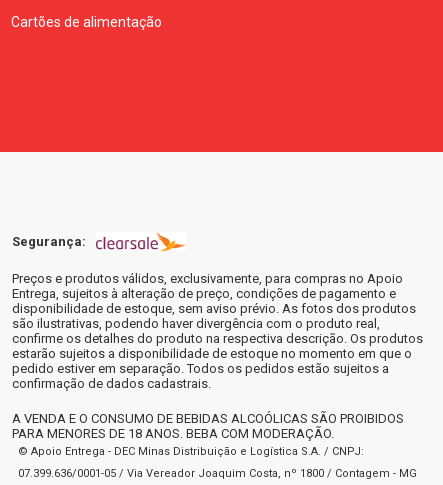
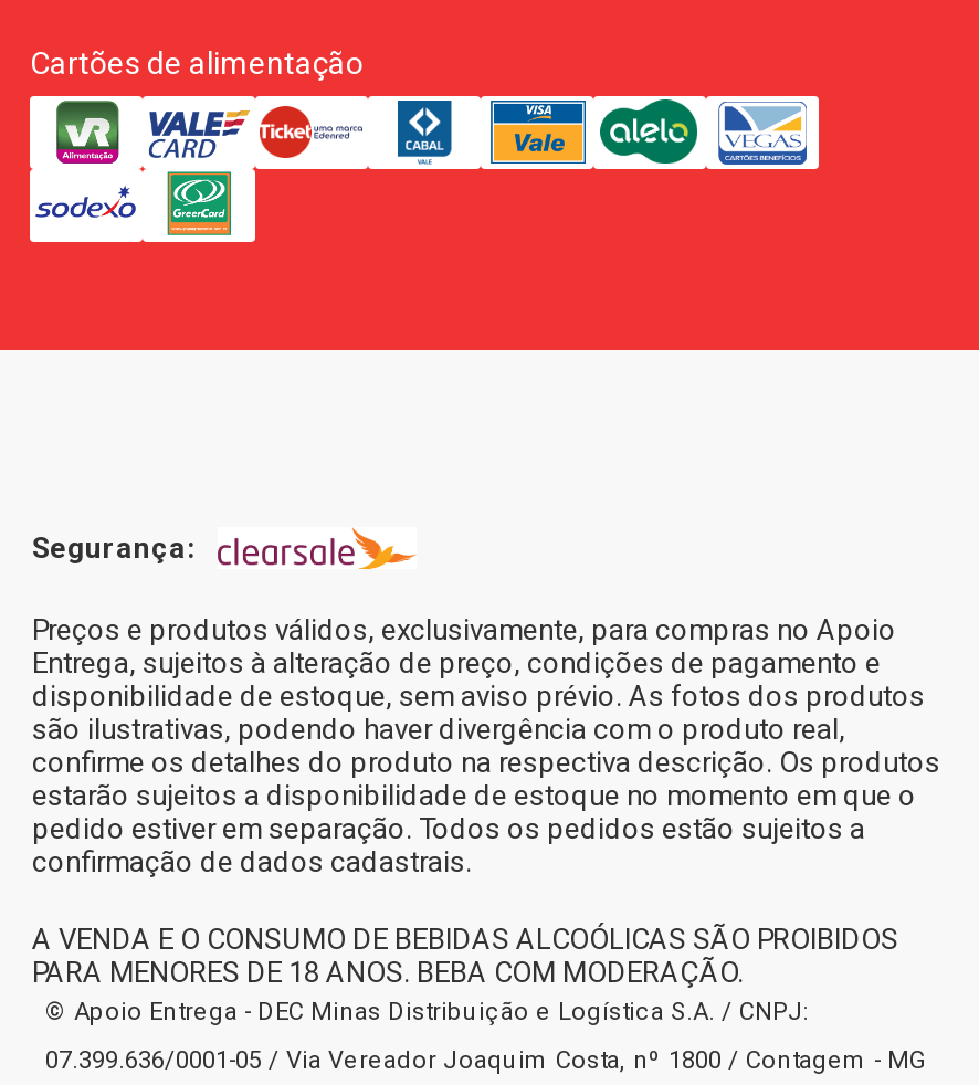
none -> [28,94,821,244] [image]

